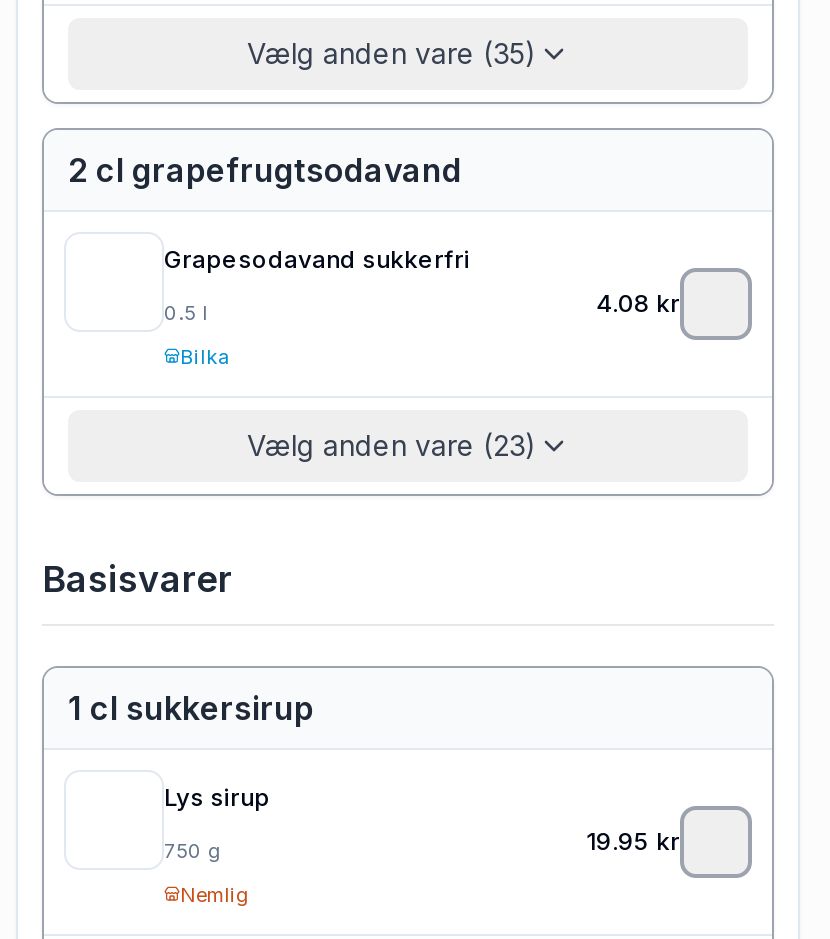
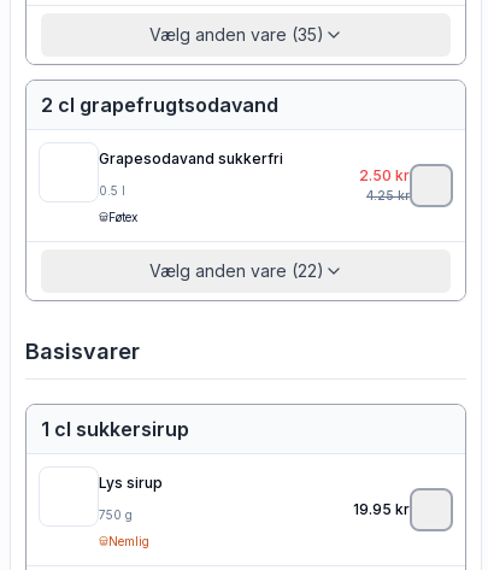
[596,288,680,318] 4.08 kr -> [359,166,410,202] 2.50 kr | 4.25kr
[180,344,230,368] Bilka -> [108,209,137,224] Føtex
[247,428,537,462] Vælg anden vare (23) -> [149,260,324,281] Vælg anden vare (22)

